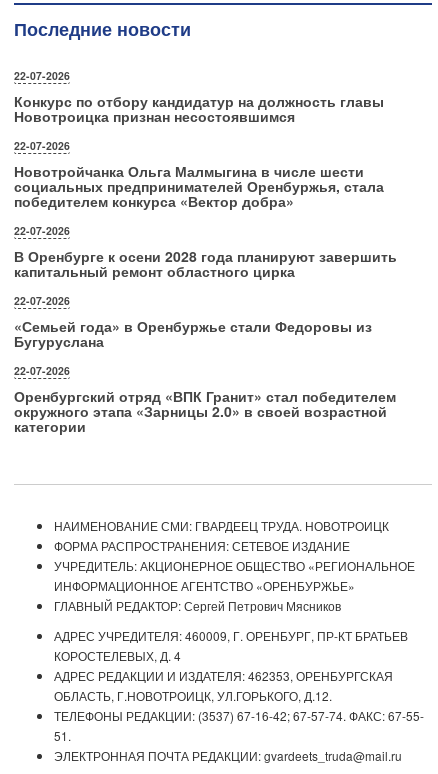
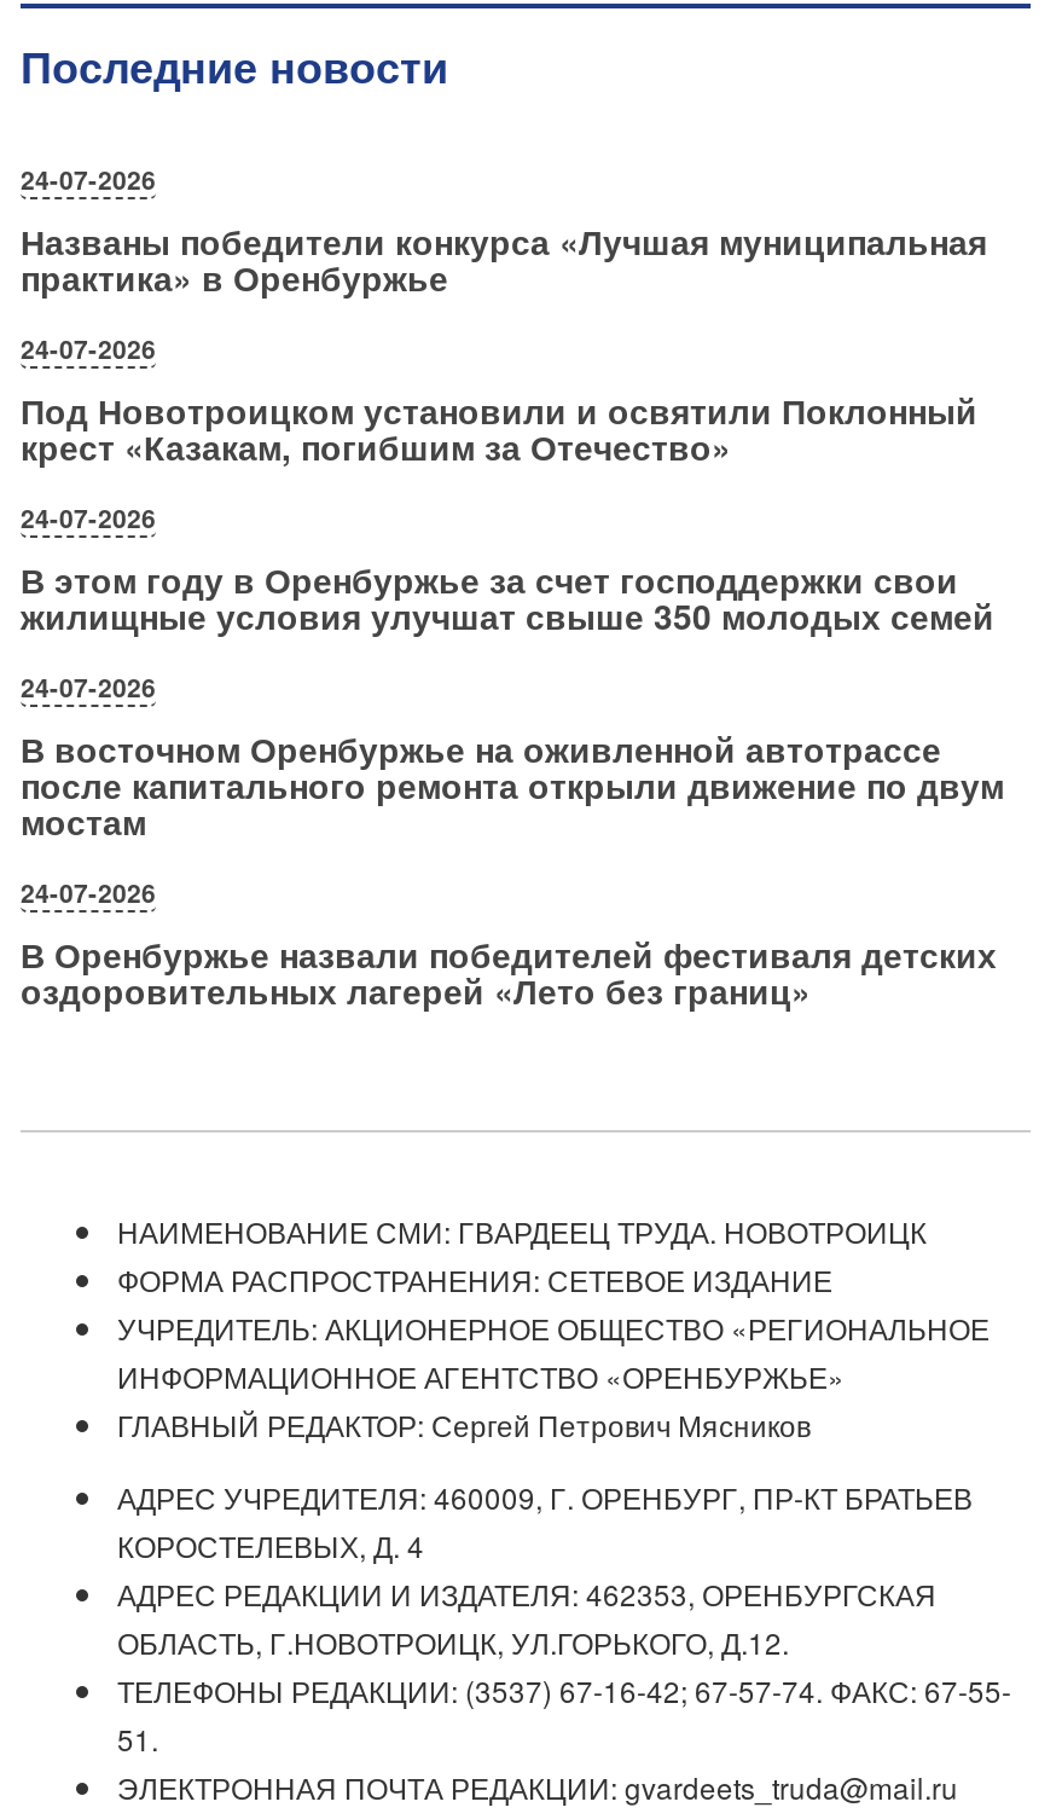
[14,68,384,126] 22-07-2026 | Конкурс по отбору кандидатур на должность главы | Новотроицка признан несостоявшимся -> [21,161,987,301] 24-07-2026 | Названы победители конкурса «Лучшая муниципальная | практика» в Оренбуржье
[14,138,384,211] 22-07-2026 | Новотройчанка Ольга Малмыгина в числе шести | социальных предпринимателей Оренбуржья, стала | победителем конкурса «Вектор добра» -> [21,330,977,470] 24-07-2026 | Под Новотроицком установили и освятили Поклонный | крест «Казакам, погибшим за Отечество»
[14,223,397,281] 22-07-2026 | В Оренбурге к осени 2028 года планируют завершить | капитальный ремонт областного цирка -> [21,499,994,640] 24-07-2026 | В этом году в Оренбуржье за счет господдержки свои | жилищные условия улучшат свыше 350 молодых семей
[14,293,372,351] 22-07-2026 | «Семьей года» в Оренбуржье стали Федоровы из | Бугуруслана -> [21,669,1004,845] 24-07-2026 | В восточном Оренбуржье на оживленной автотрассе | после капитального ремонта открыли движение по двум | мостам
[14,363,396,436] 22-07-2026 | Оренбургский отряд «ВПК Гранит» стал победителем | окружного этапа «Зарницы 2.0» в своей возрастной | категории -> [21,874,997,1014] 24-07-2026 | В Оренбуржье назвали победителей фестиваля детских | оздоровительных лагерей «Лето без границ»

